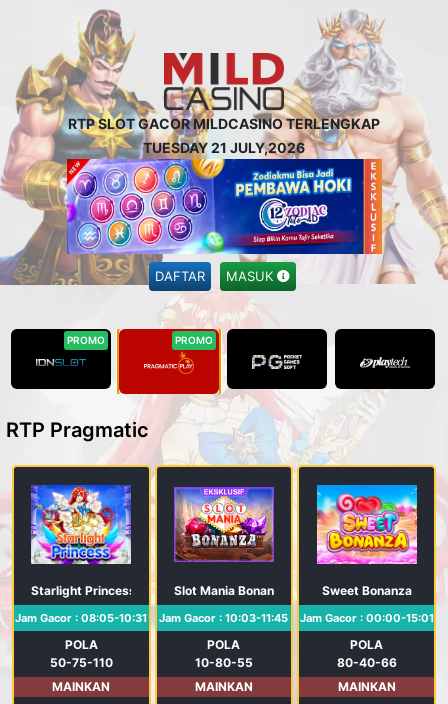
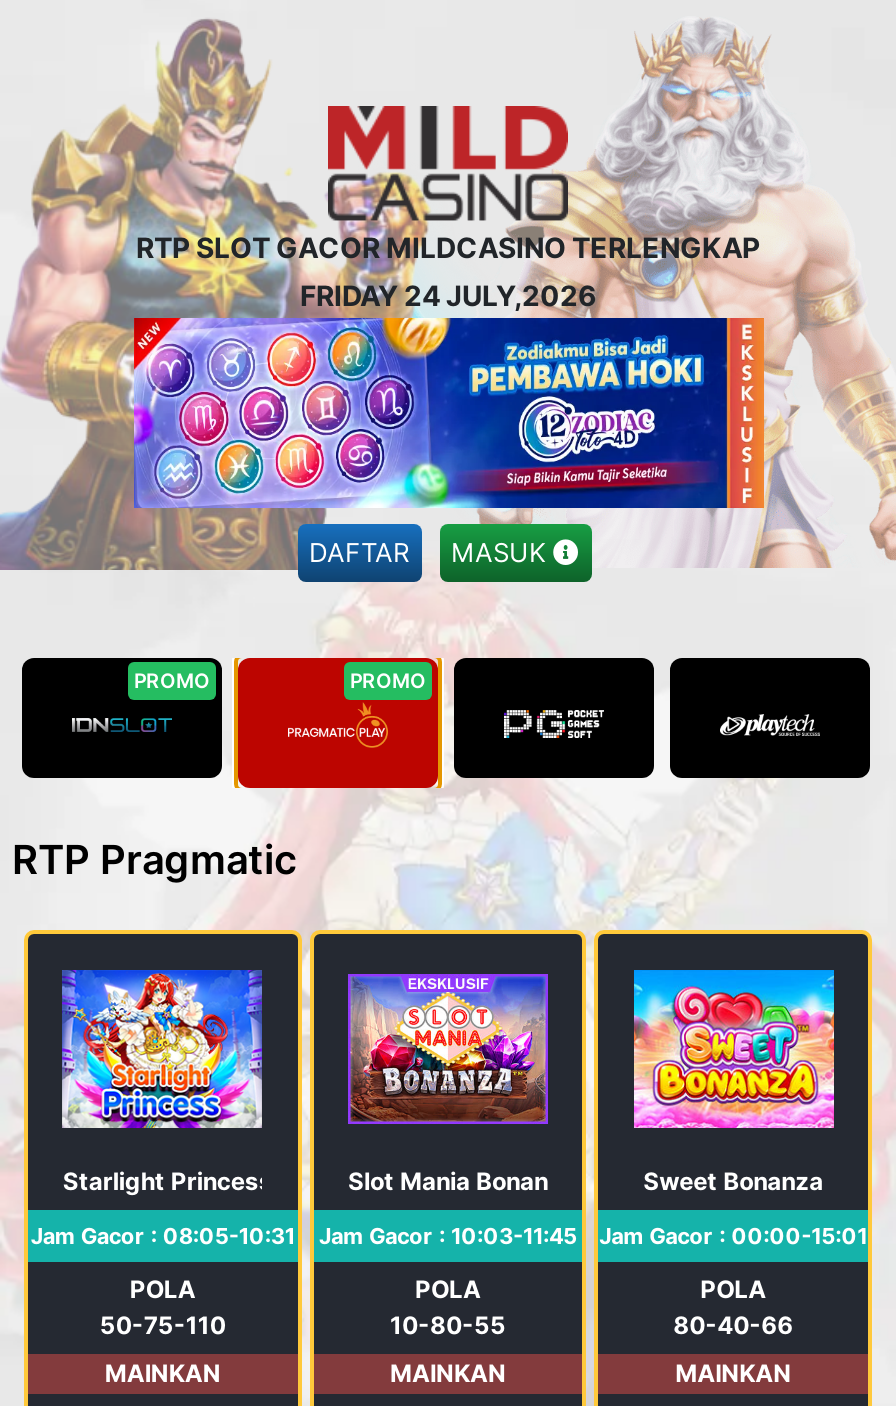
[143,138,305,155] TUESDAY 21 JULY,2026 -> [300,277,596,311] FRIDAY 24 JULY,2026

